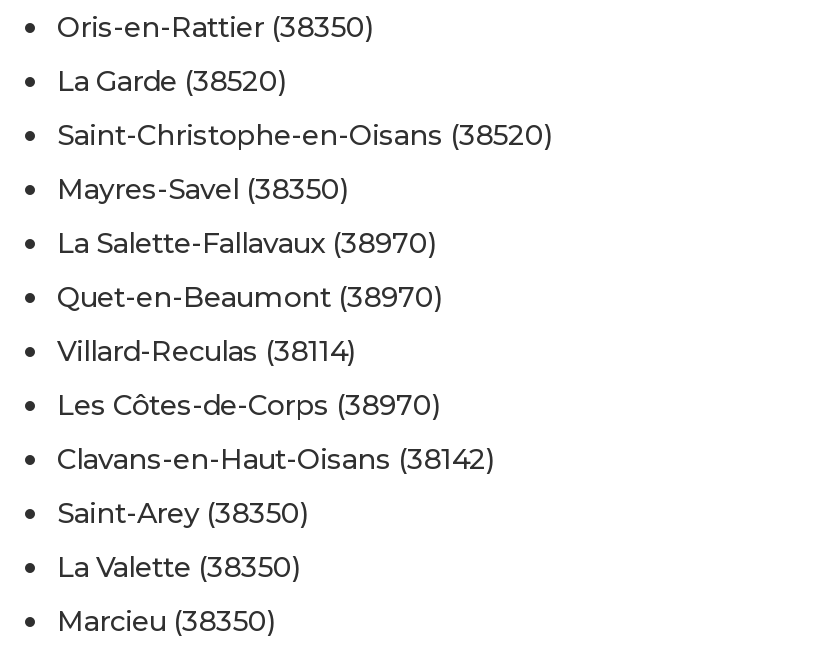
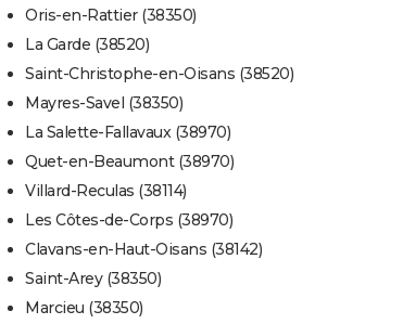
[57,549,299,585] La Valette (38350) -> none

